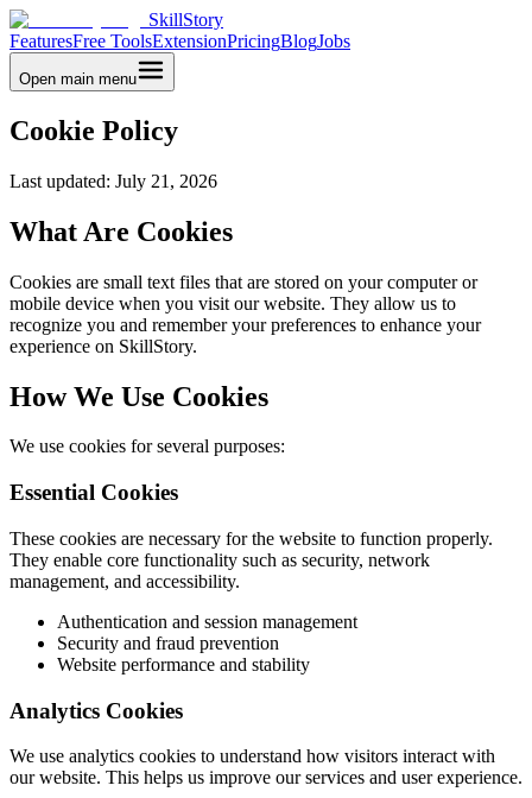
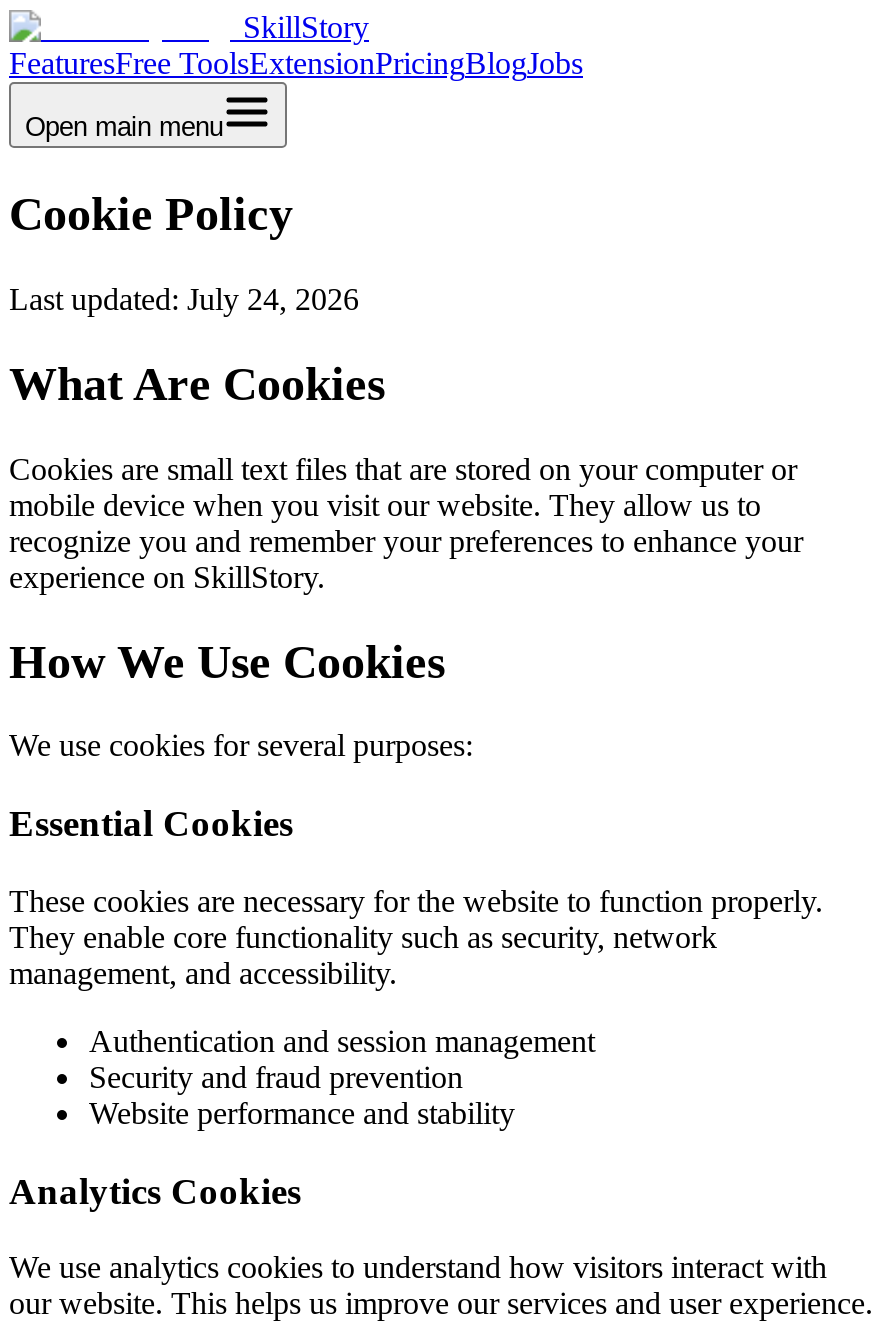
[9,171,217,191] Last updated: July 21, 2026 -> [9,282,359,316] Last updated: July 24, 2026

